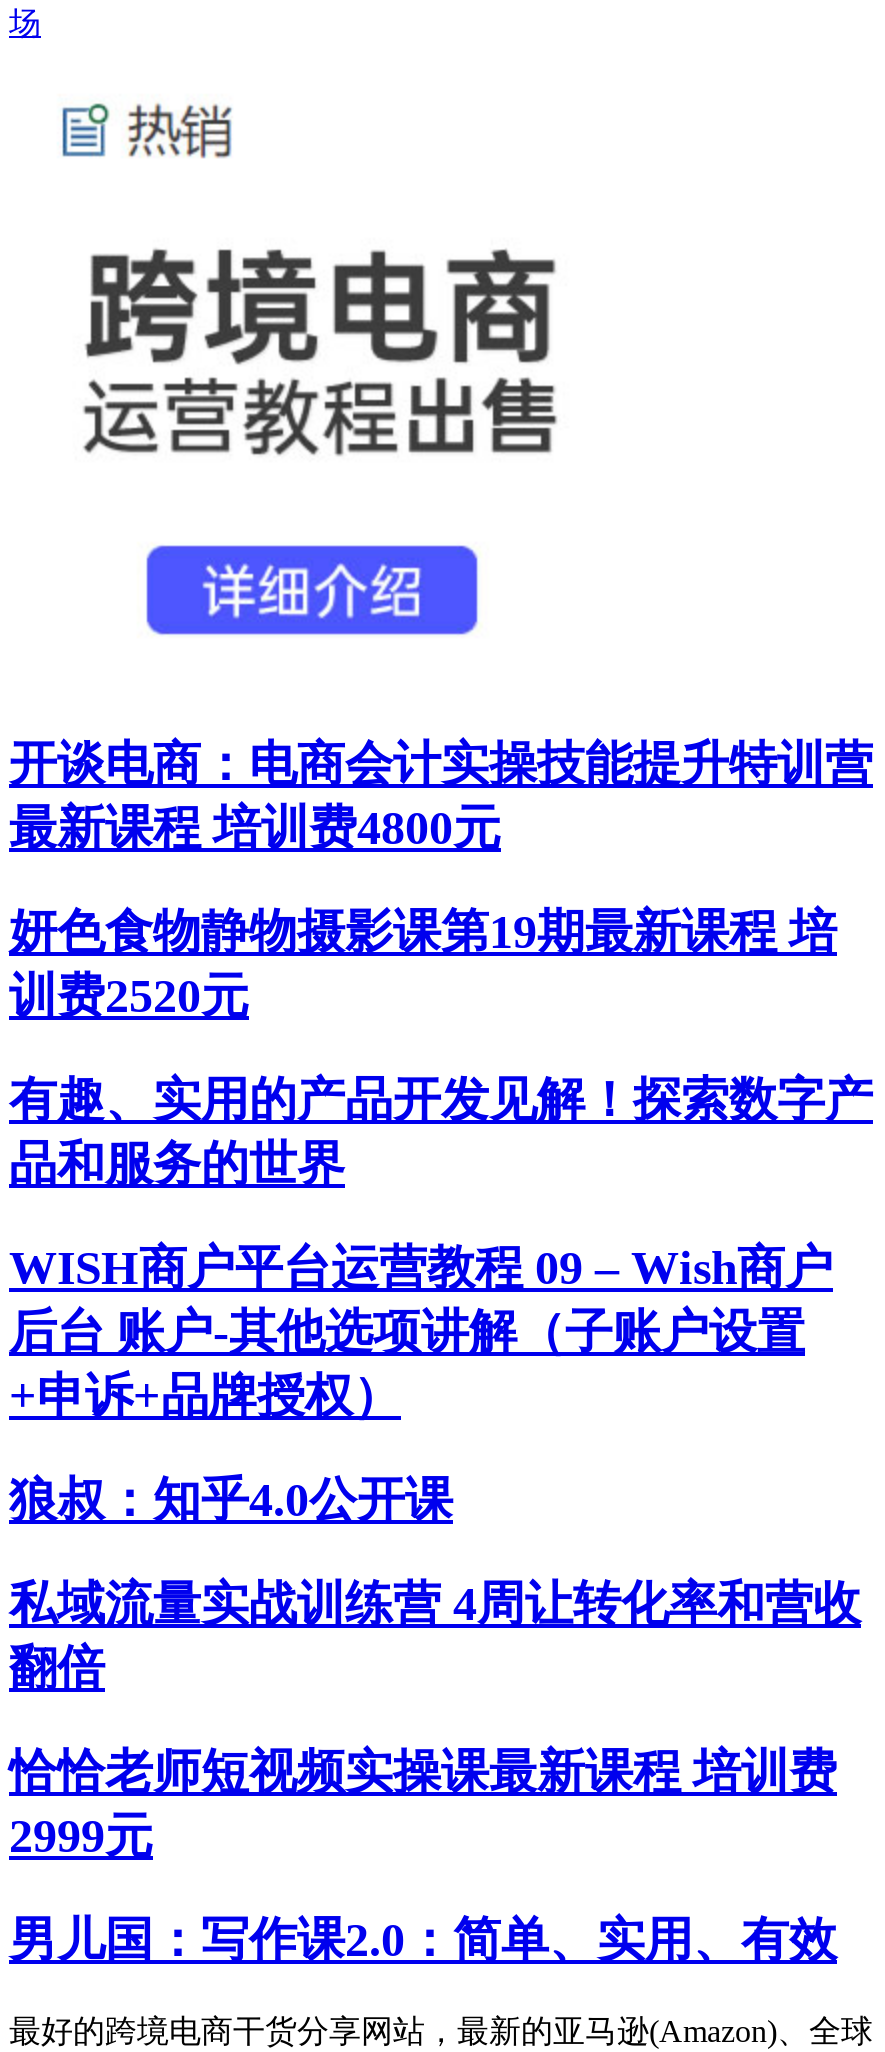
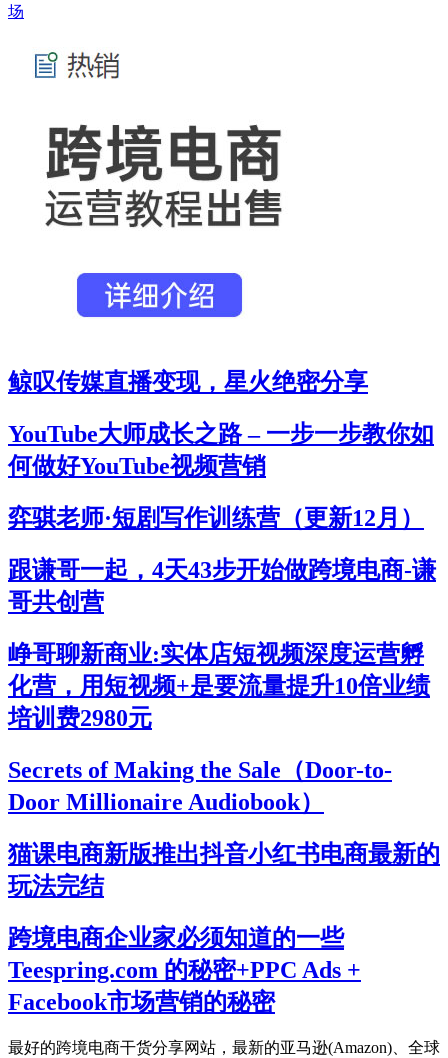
[9,739,873,855] 开谈电商：电商会计实操技能提升特训营 | 最新课程 培训费4800元 -> [8,369,368,395] 鲸叹传媒直播变现，星火绝密分享
[9,907,837,1023] 妍色食物静物摄影课第19期最新课程 培 | 训费2520元 -> [8,421,434,479] YouTube大师成长之路 – 一步一步教你如 | 何做好YouTube视频营销
[9,1074,873,1190] 有趣、实用的产品开发见解！探索数字产 | 品和服务的世界 -> [8,505,424,531] 弈骐老师·短剧写作训练营（更新12月）
[9,1242,833,1422] WISH商户平台运营教程 09 – Wish商户 | 后台 账户-其他选项讲解（子账户设置 | +申诉+品牌授权） -> [8,557,436,615] 跟谦哥一起，4天43步开始做跨境电商-谦 | 哥共创营
[9,1474,453,1526] 狼叔：知乎4.0公开课 -> [8,641,430,731] 峥哥聊新商业:实体店短视频深度运营孵 | 化营，用短视频+是要流量提升10倍业绩 | 培训费2980元
[9,1578,861,1694] 私域流量实战训练营 4周让转化率和营收 | 翻倍 -> [8,757,392,815] Secrets of Making the Sale（Door-to- | Door Millionaire Audiobook）
[9,1746,837,1862] 恰恰老师短视频实操课最新课程 培训费 | 2999元 -> [8,841,440,899] 猫课电商新版推出抖音小红书电商最新的 | 玩法完结
[9,1914,837,1966] 男儿国：写作课2.0：简单、实用、有效 -> [8,925,361,1015] 跨境电商企业家必须知道的一些 | Teespring.com 的秘密+PPC Ads + | Facebook市场营销的秘密

